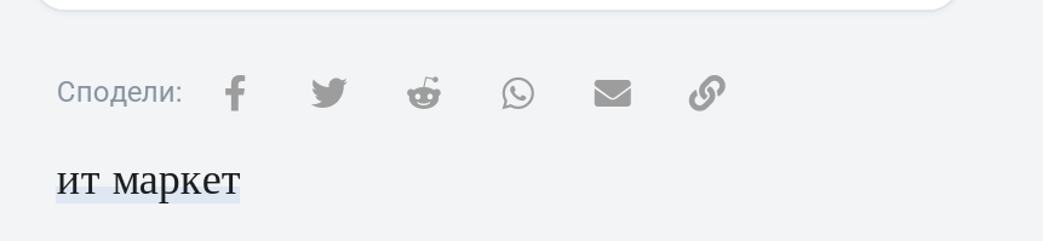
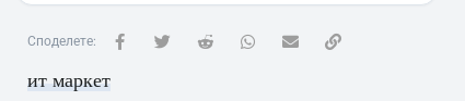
[57,75,183,109] Сподели: -> [28,33,97,49] Споделете:

